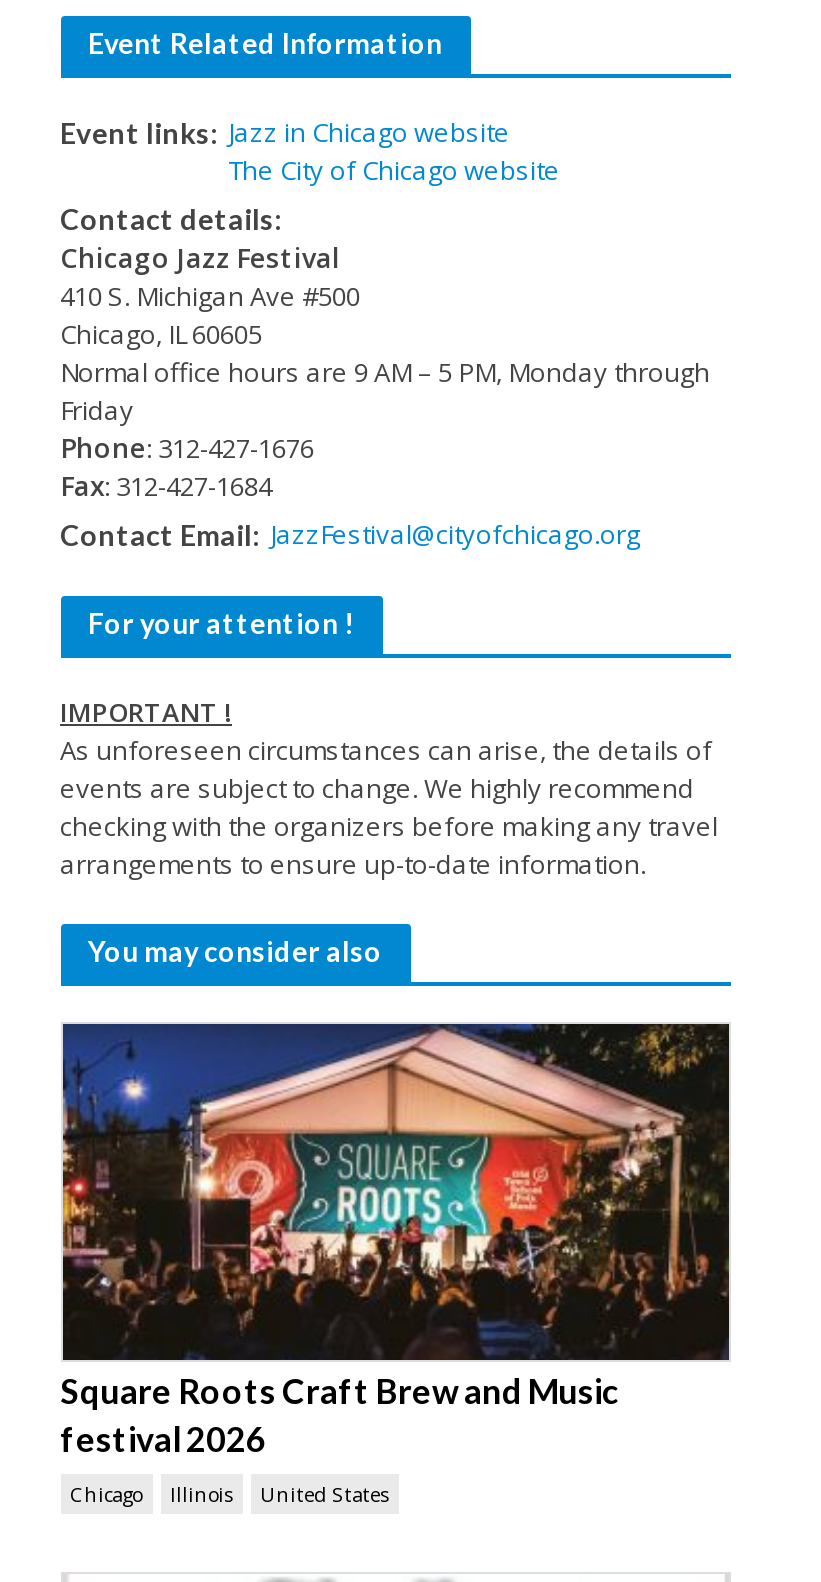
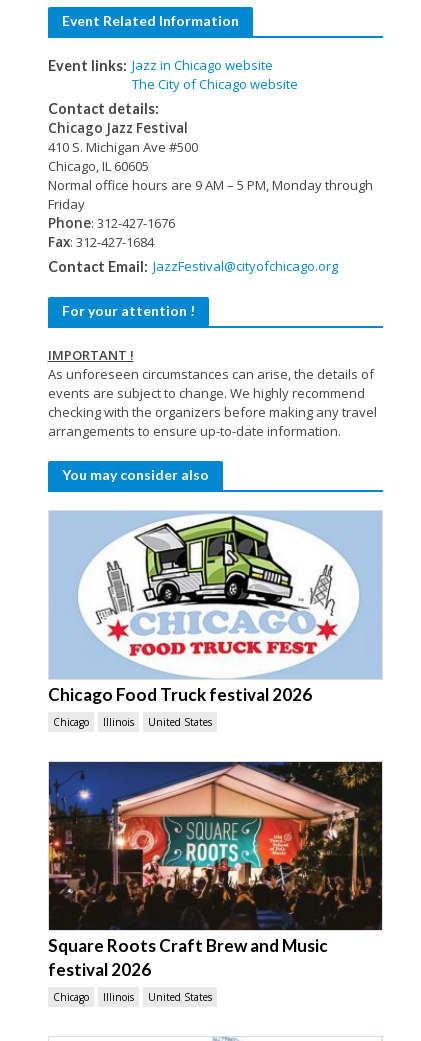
none -> [47,511,382,729] [image] | Chicago Food Truck festival 2026 | Chicago | Illinois | United States

